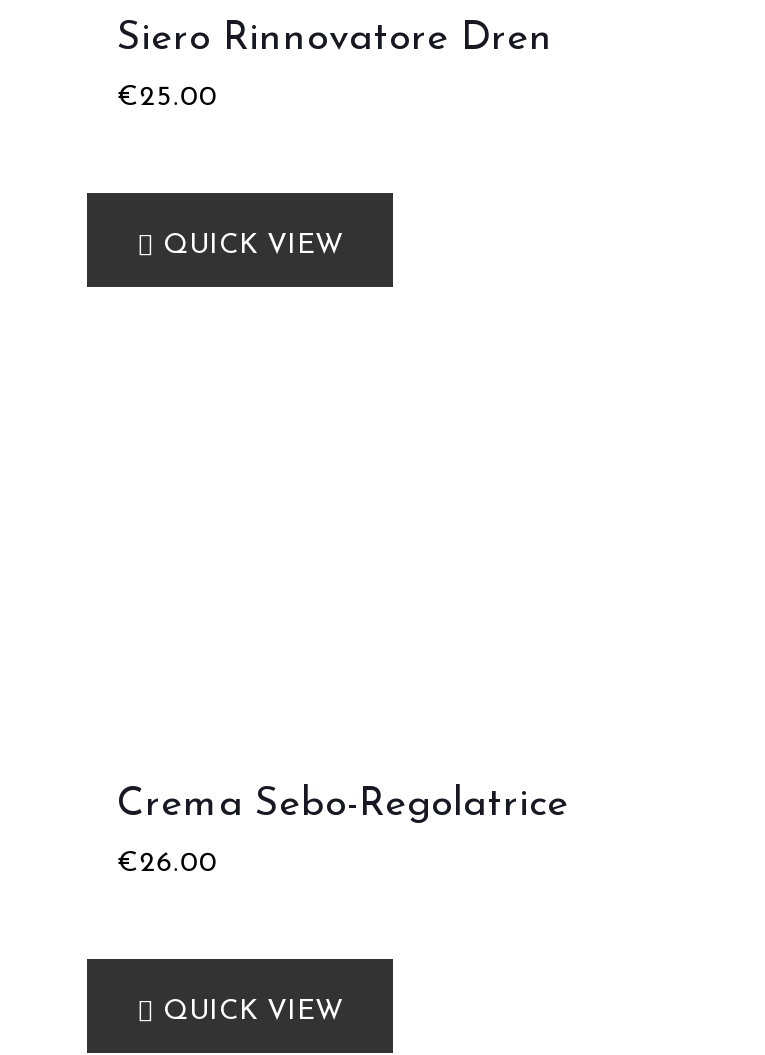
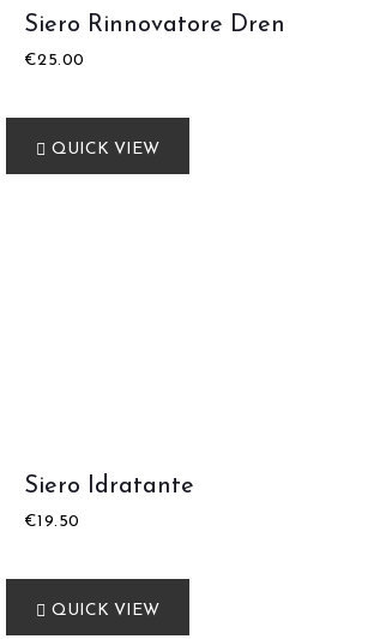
[117,785,569,825] Crema Sebo-Regolatrice -> [24,474,194,498] Siero Idratante
[117,849,218,879] €26.00 -> [24,513,80,531] €19.50

